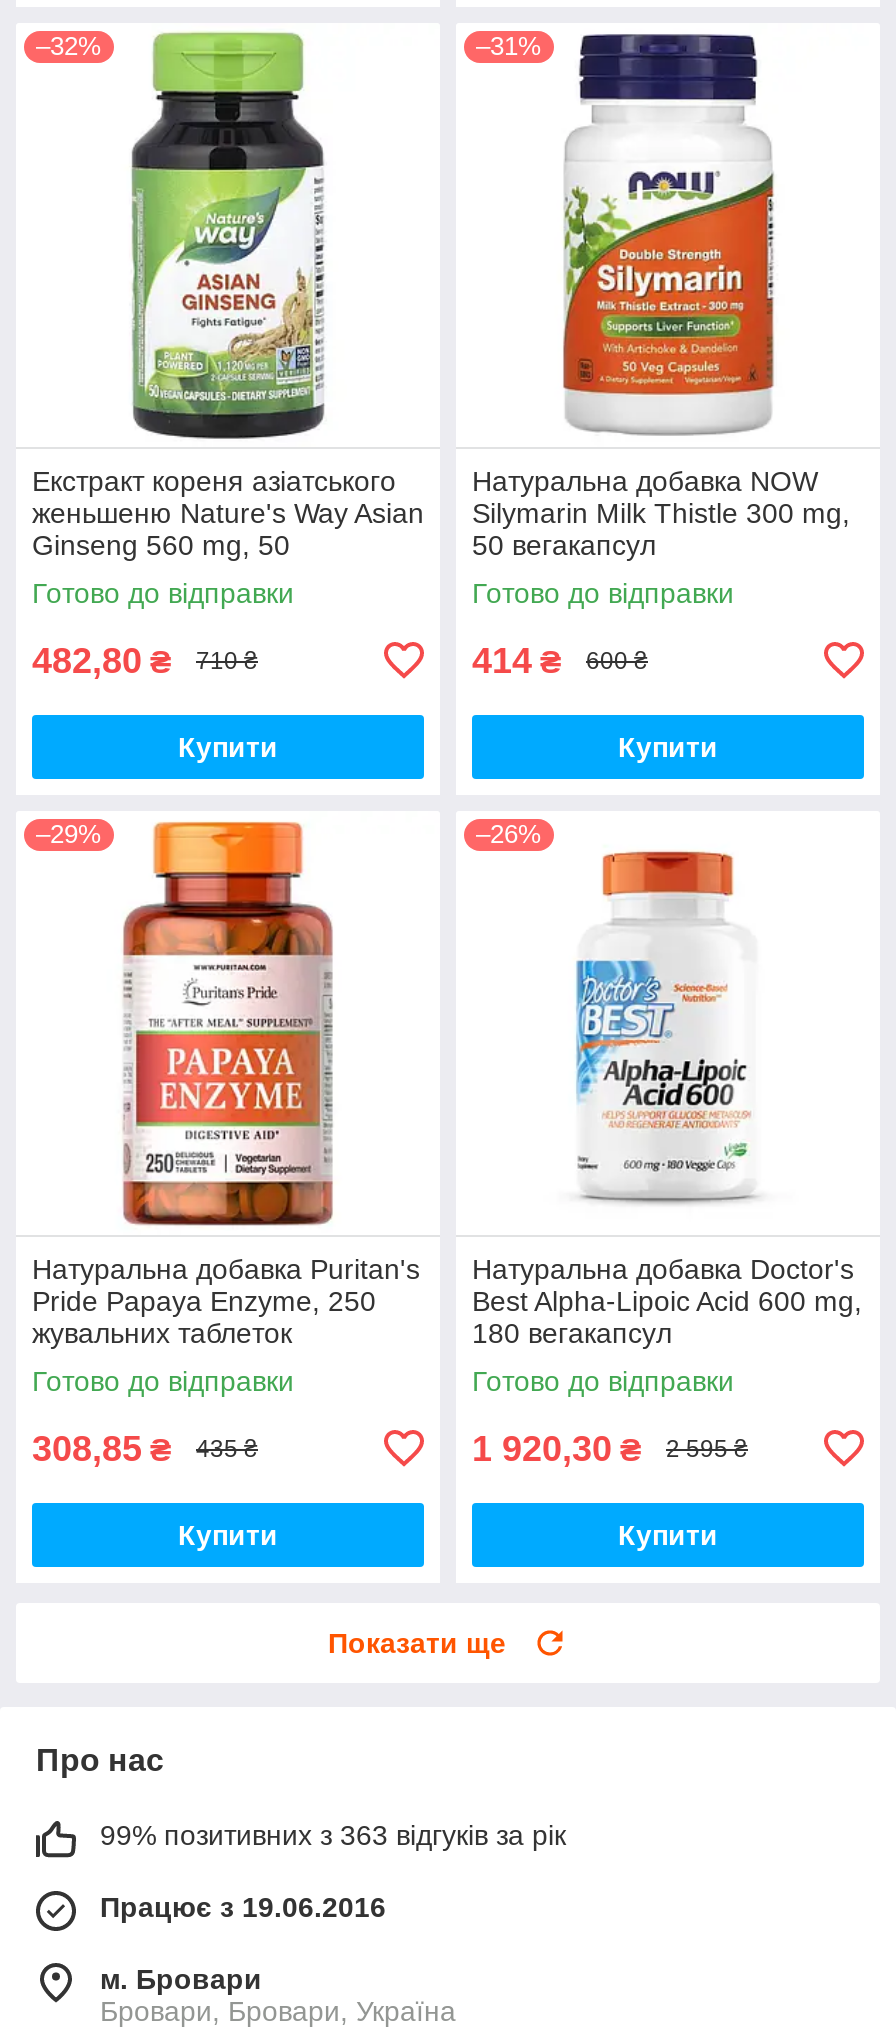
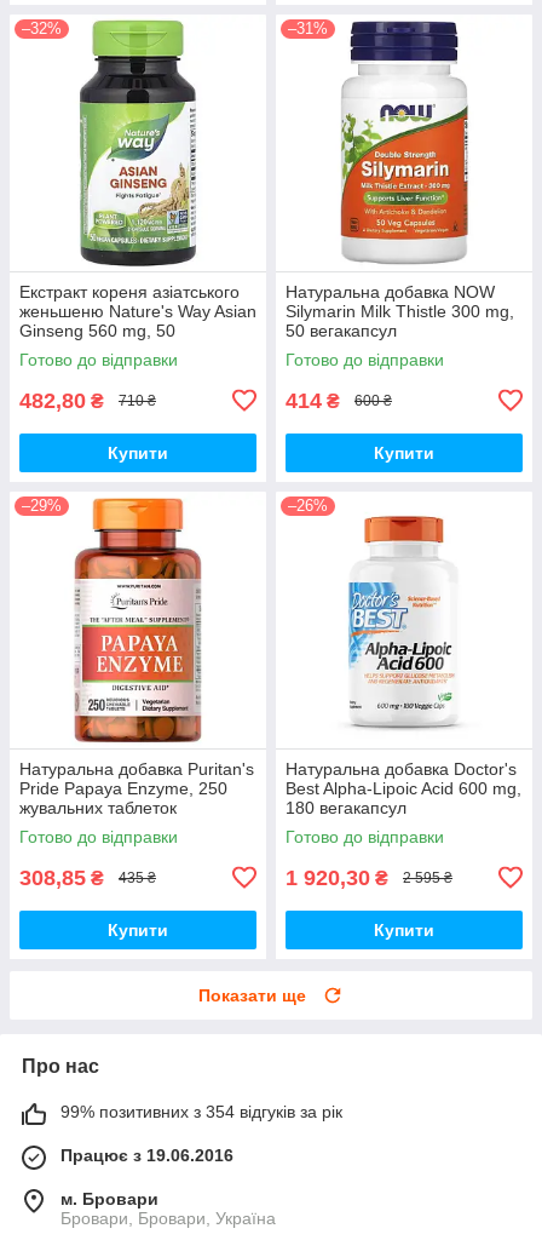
[100,1819,566,1851] 99% позитивних з 363 відгуків за рік -> [60,1102,342,1121] 99% позитивних з 354 відгуків за рік

